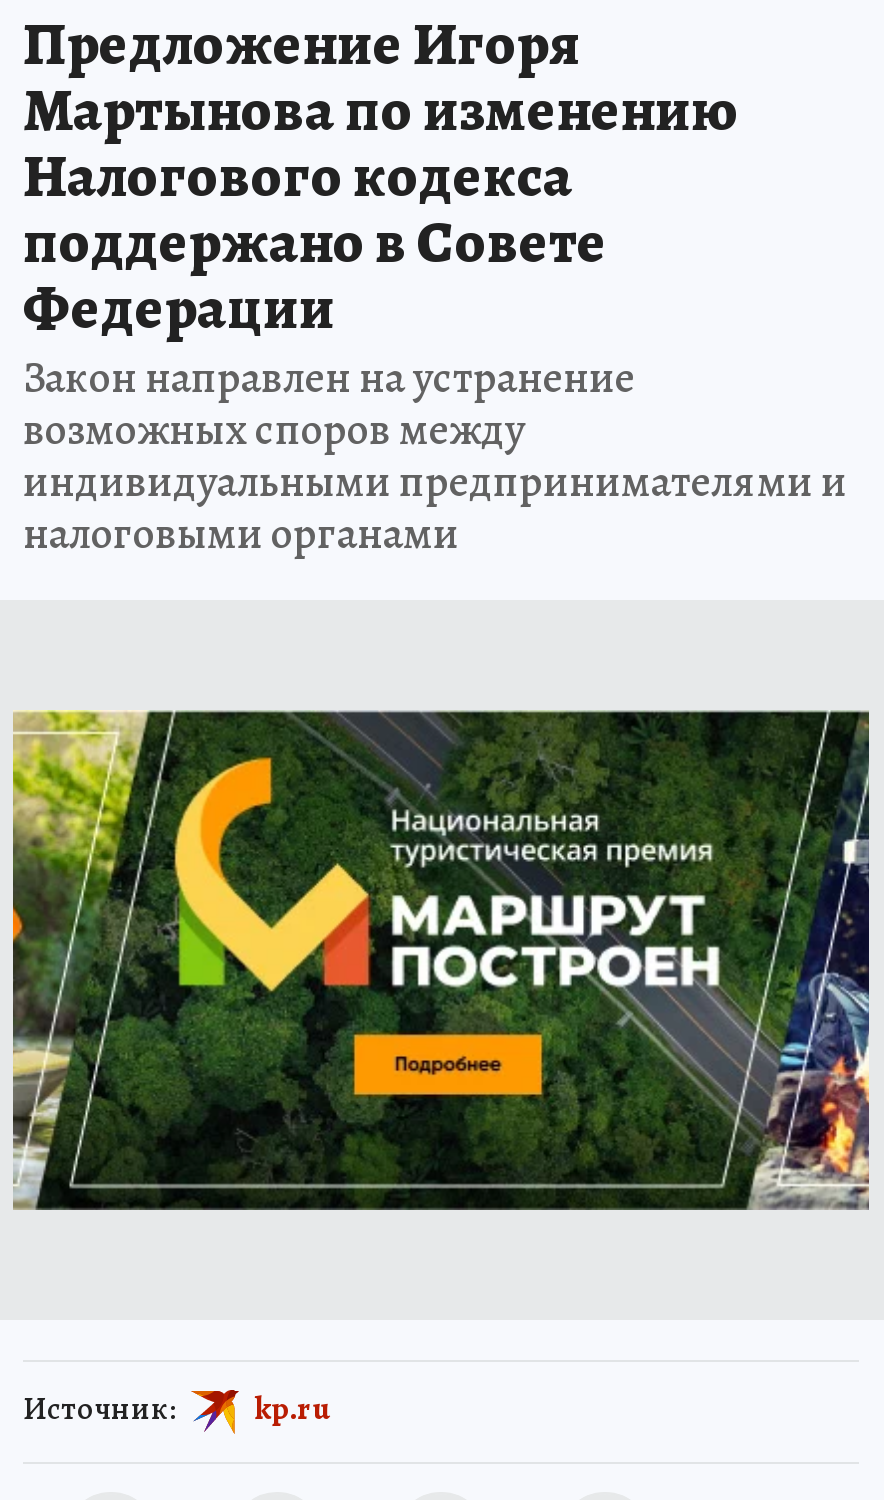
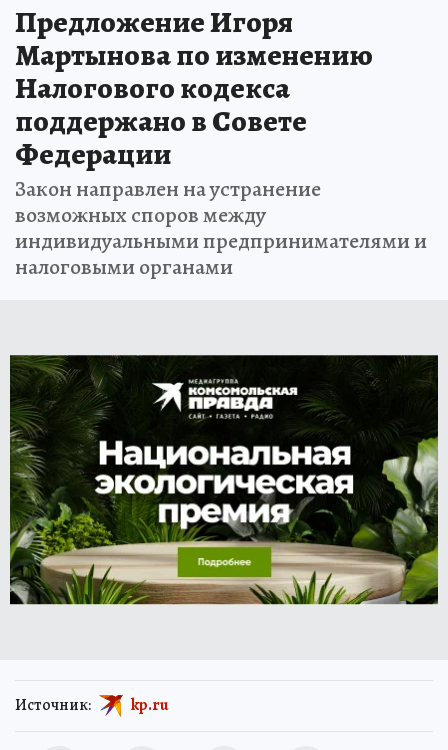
[11,710,871,1212] [image] -> [9,354,439,605] [image]

